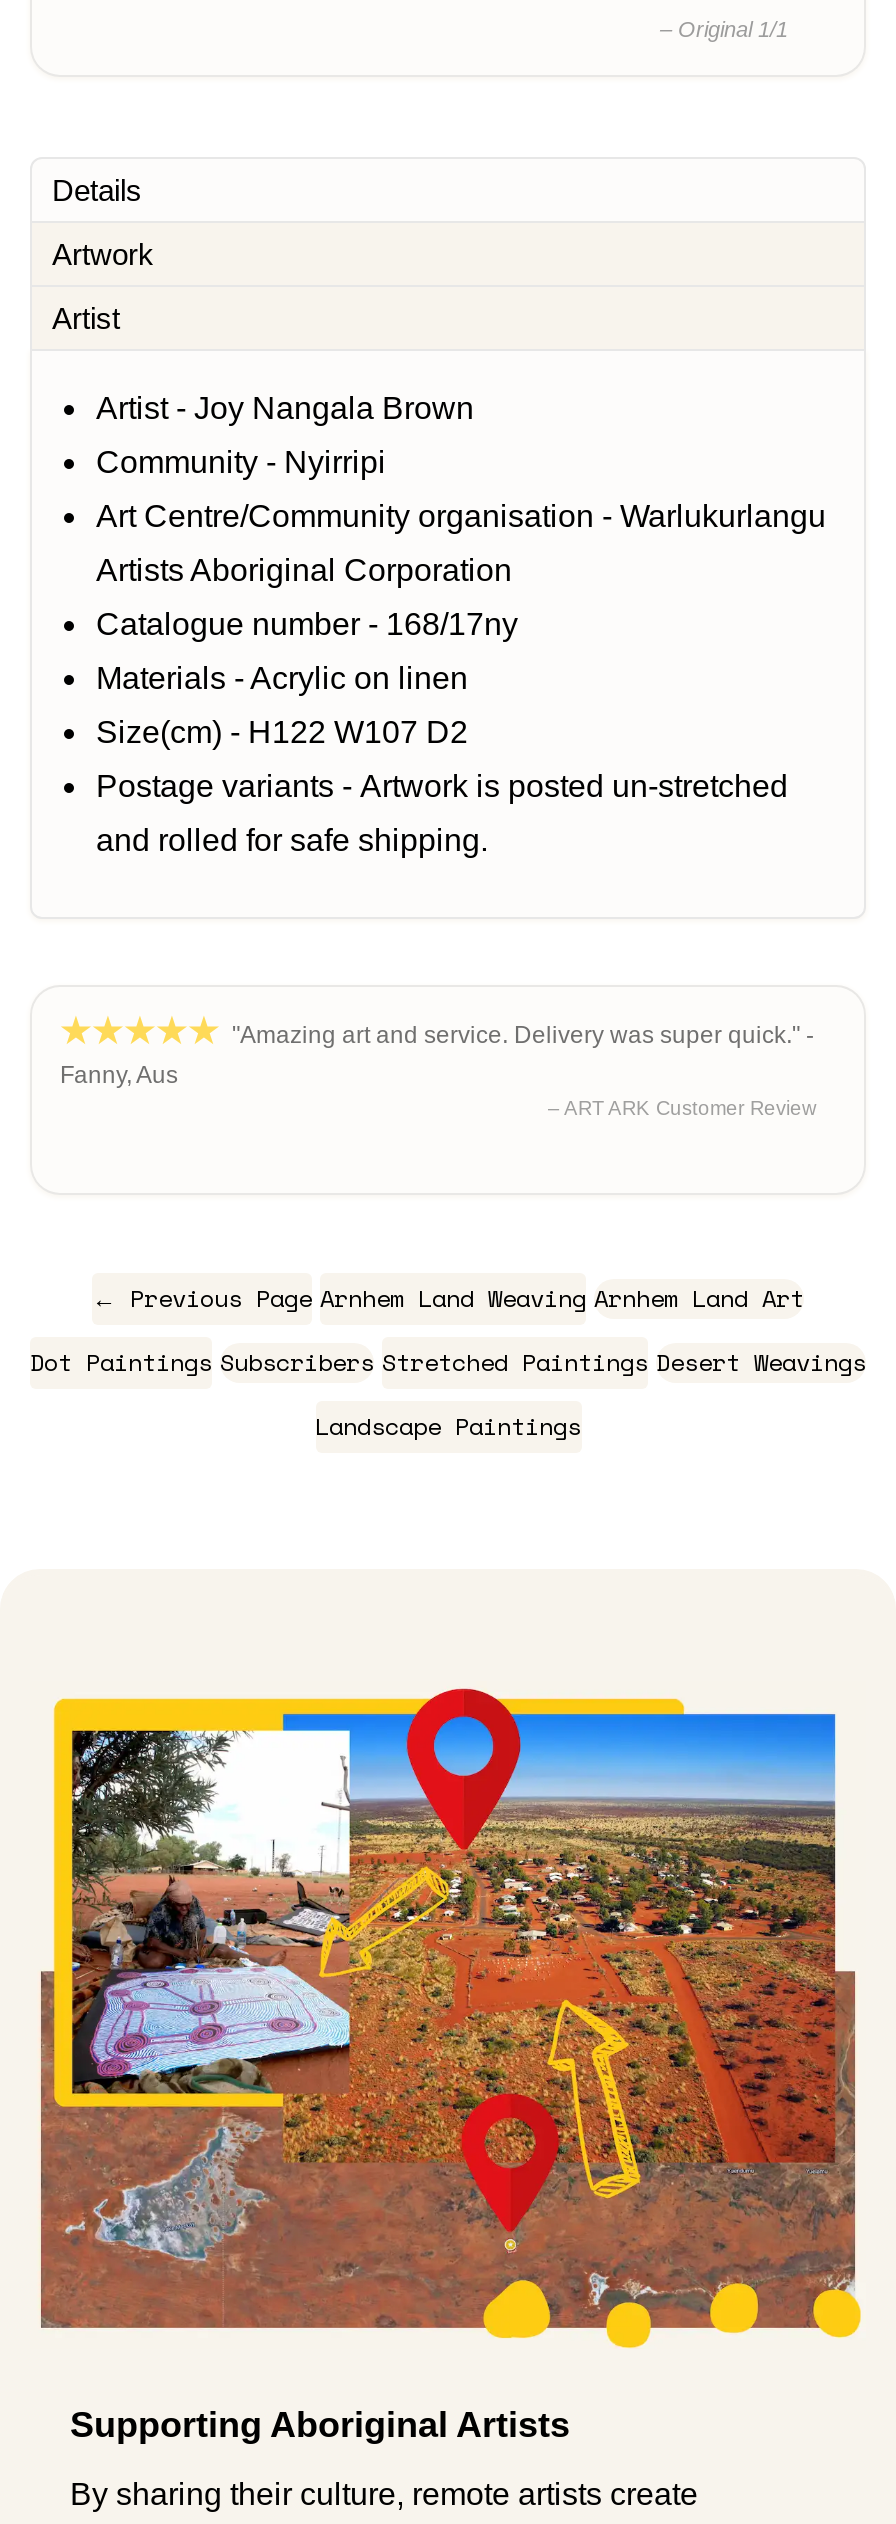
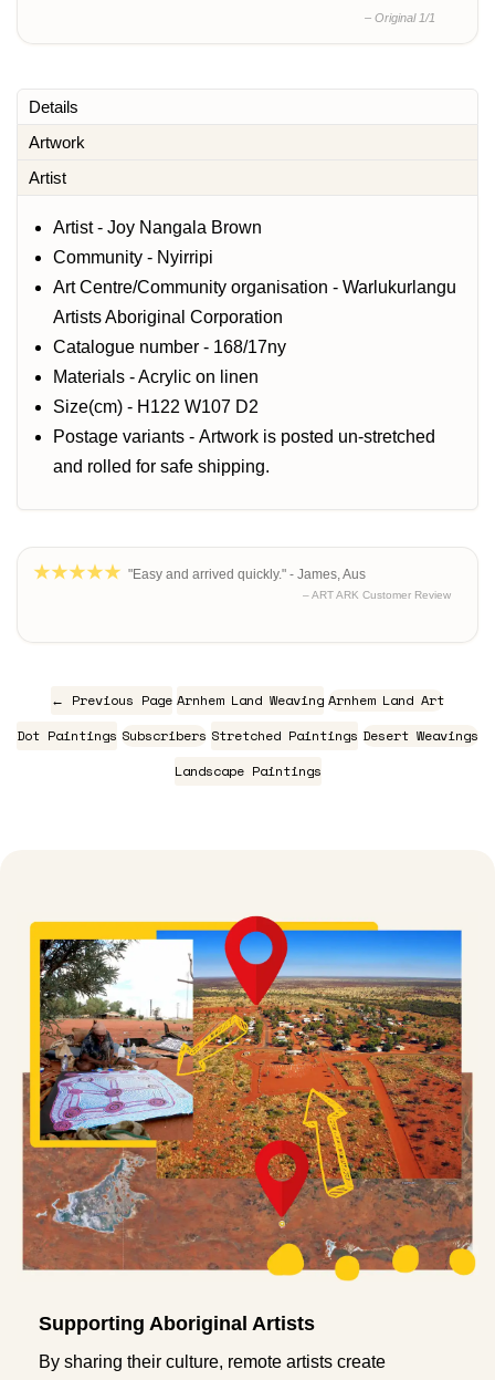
[60,1021,814,1089] "Amazing art and service. Delivery was super quick." - | Fanny, Aus -> [128,567,366,582] "Easy and arrived quickly." - James, Aus

